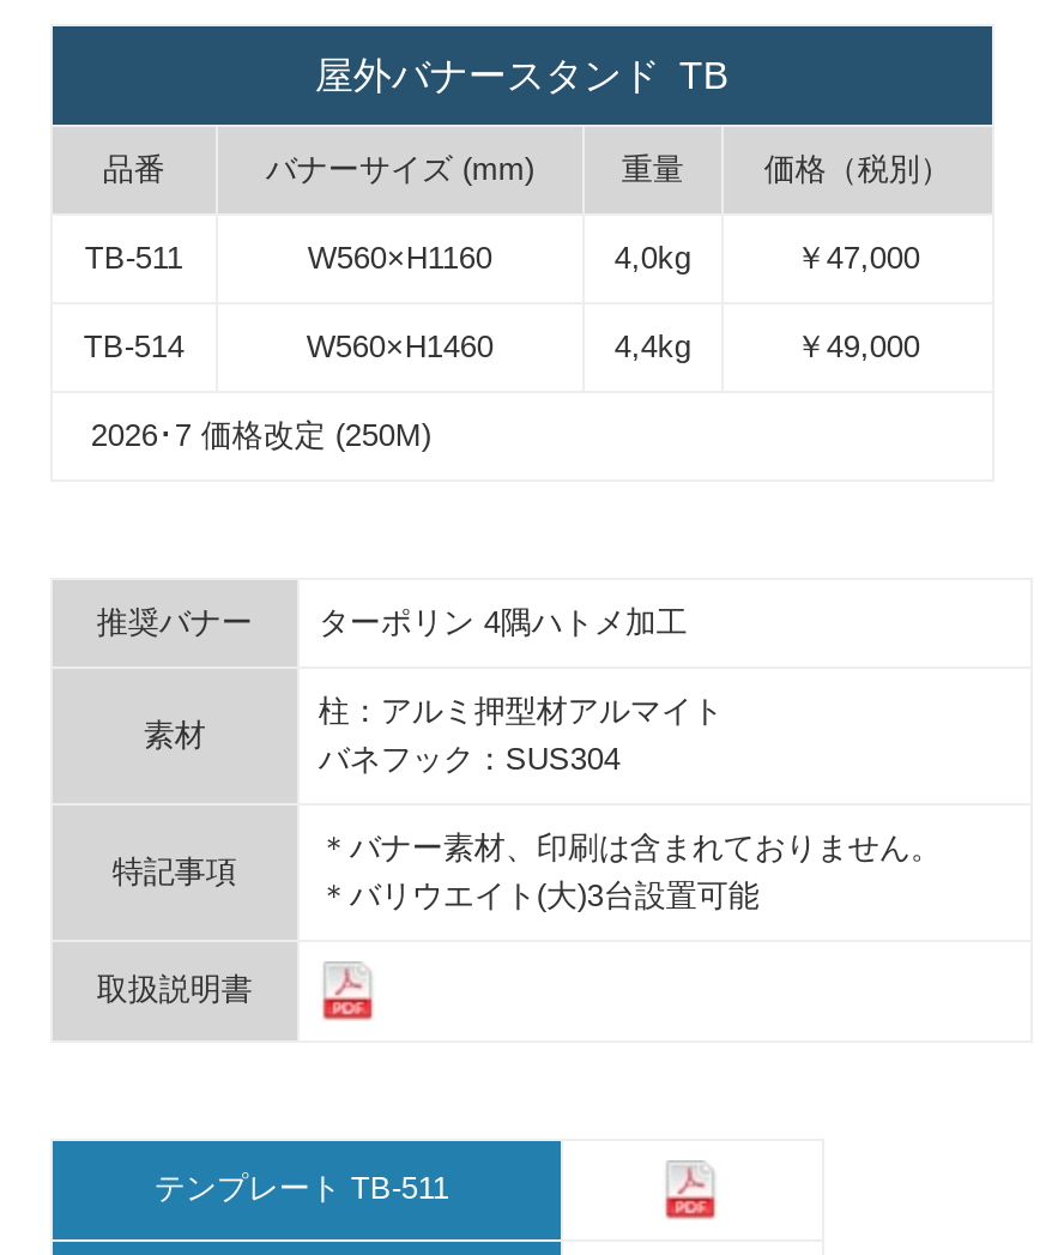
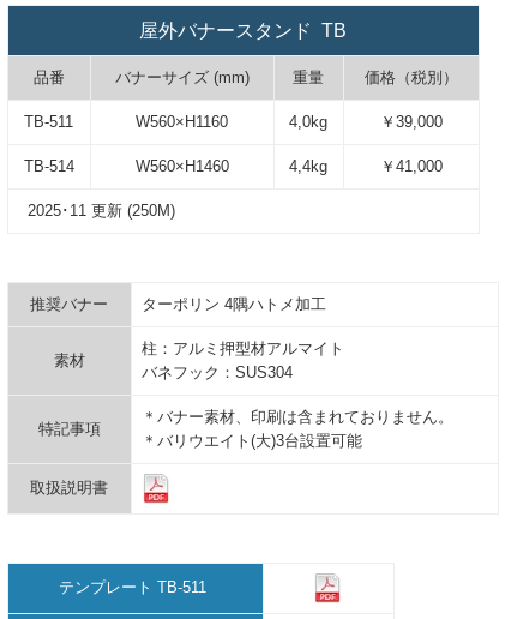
[795,239,920,275] ￥47,000 -> [380,112,443,130] ￥39,000
[795,327,920,363] ￥49,000 -> [380,157,443,175] ￥41,000
[72,416,431,452] 2026･7 価格改定 (250M) -> [18,201,175,219] 2025･11 更新 (250M)

